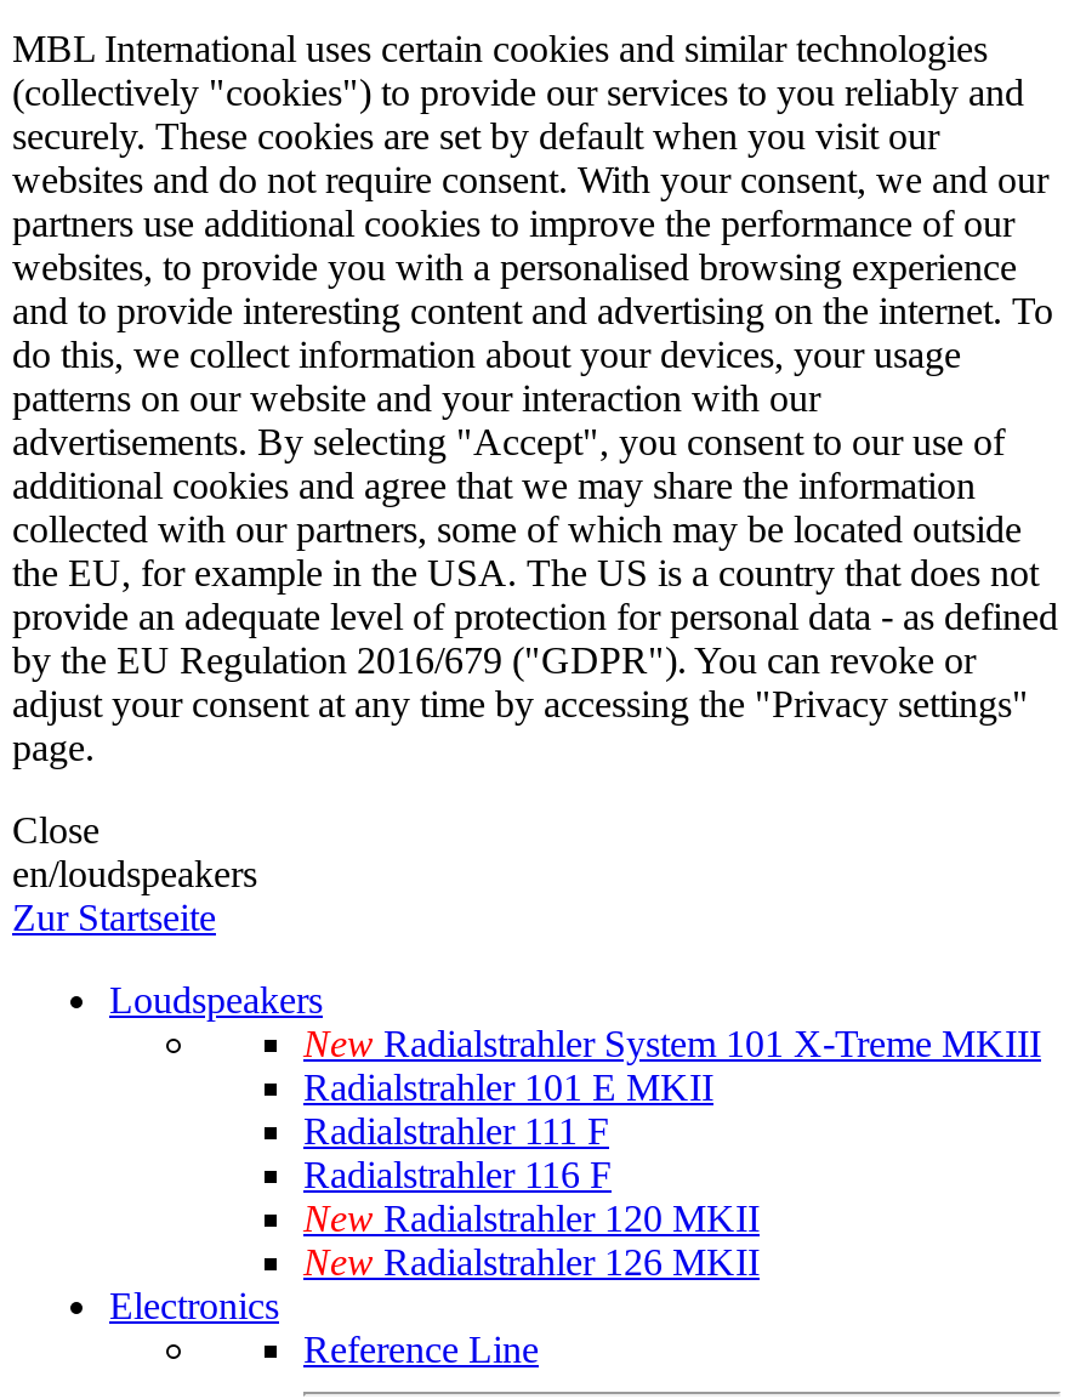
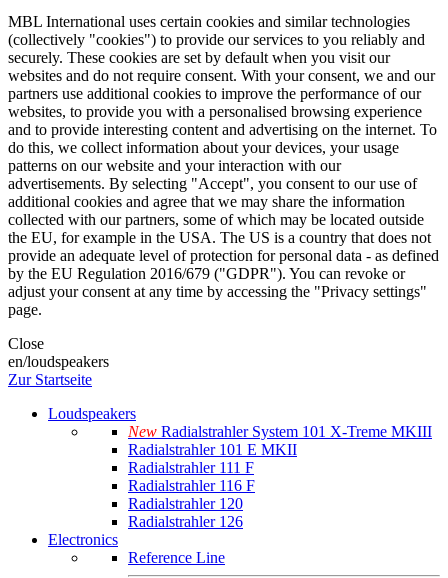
[303,1197,760,1282] New Radialstrahler 120 MKII | New Radialstrahler 126 MKII -> [128,495,243,530] Radialstrahler 120 | Radialstrahler 126

